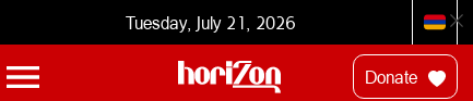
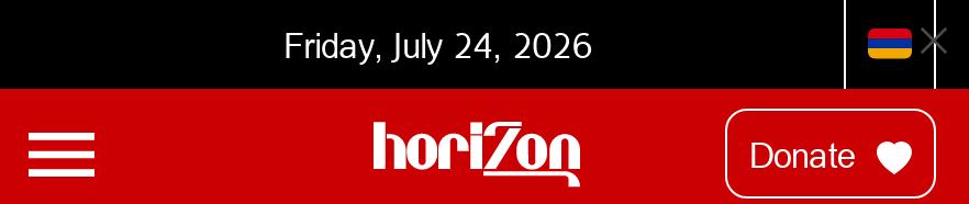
[125,11,295,32] Tuesday, July 21, 2026 -> [284,22,591,64] Friday, July 24, 2026

